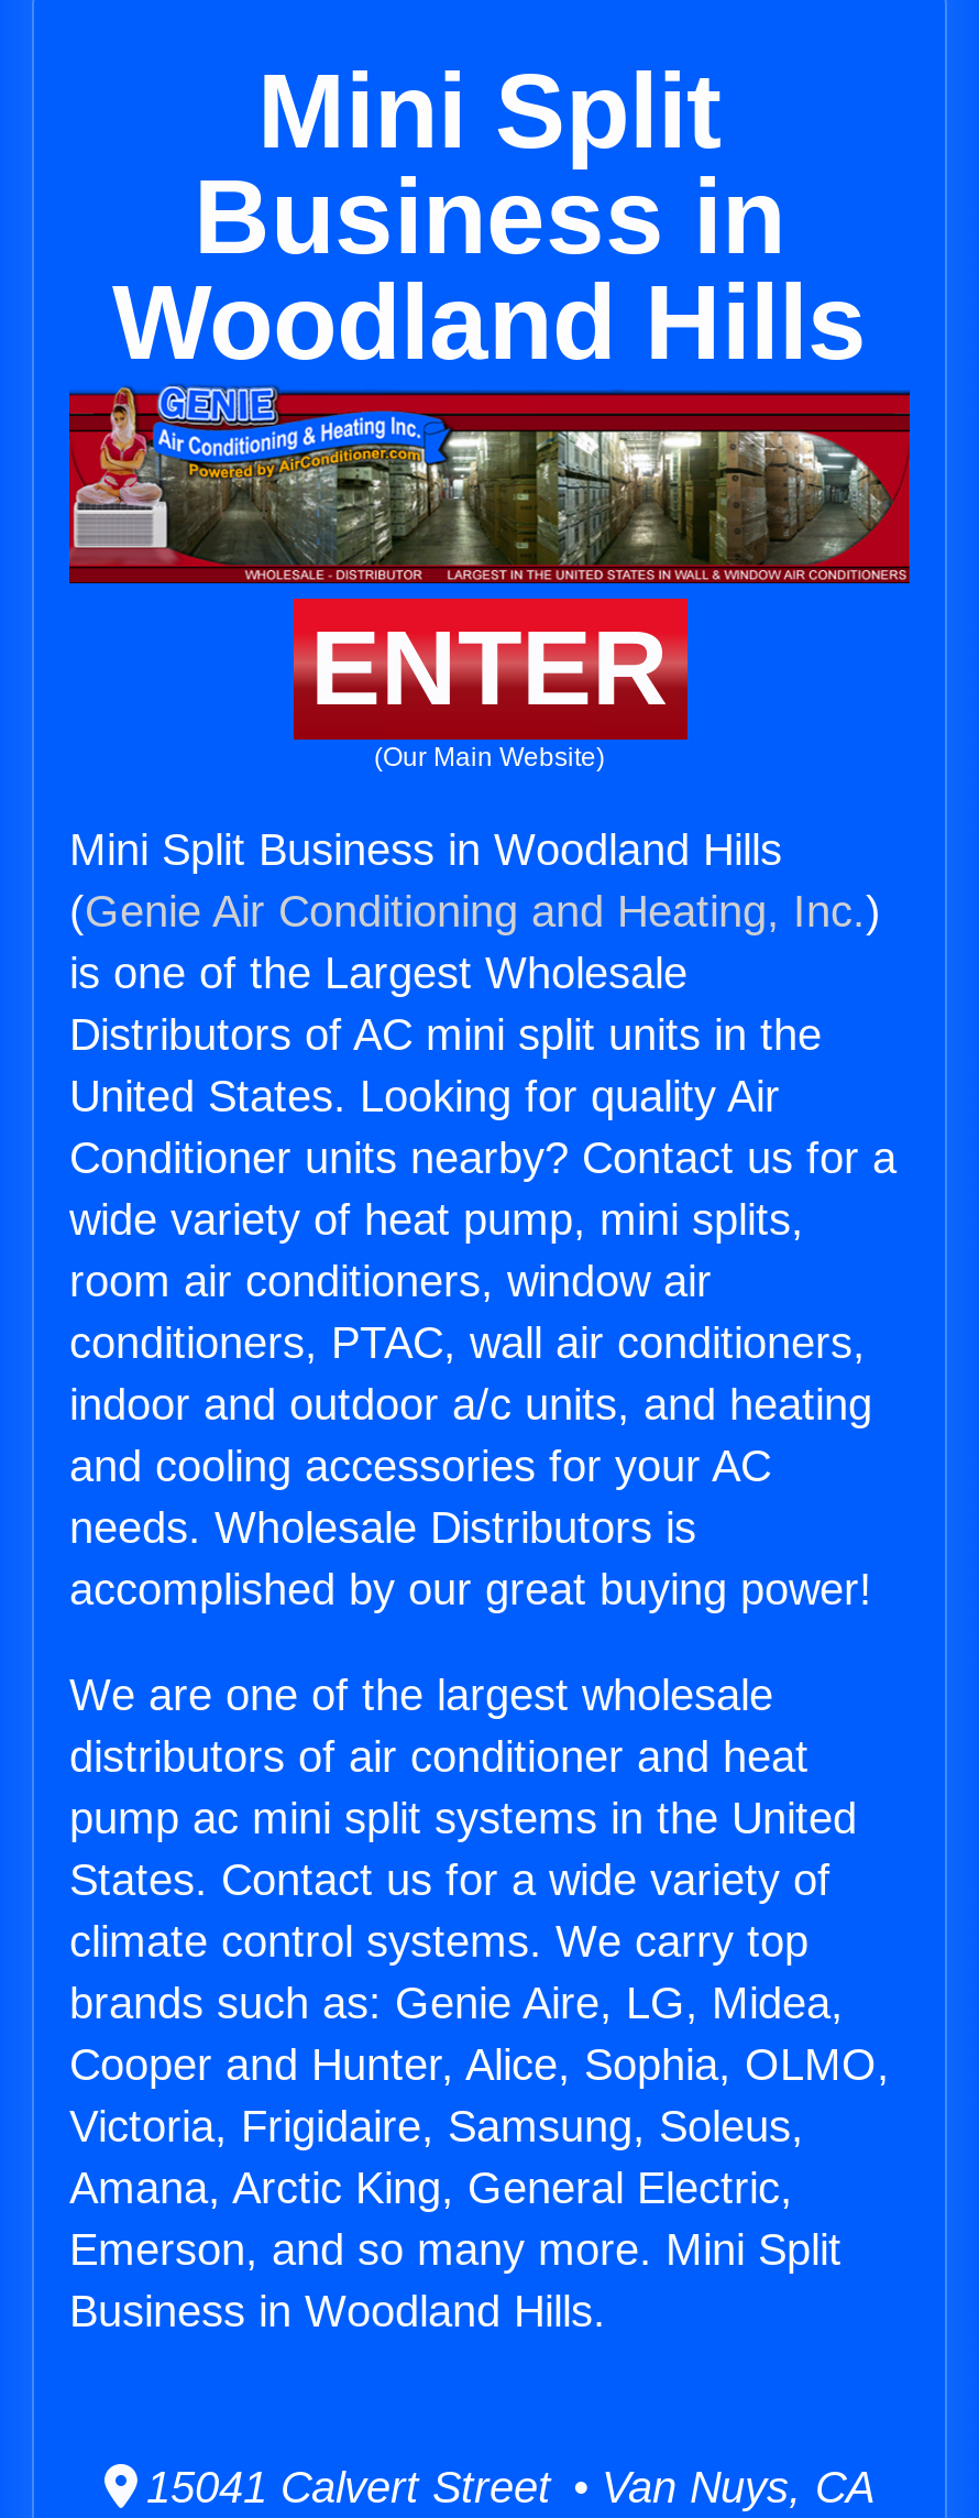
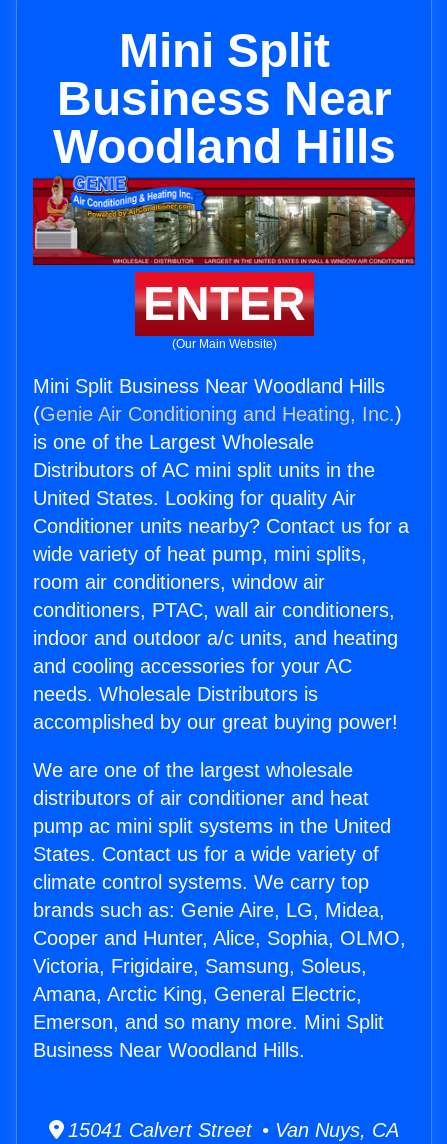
[194,158,785,275] Business in -> [56,72,391,125] Business Near
[69,826,782,874] Mini Split Business in Woodland Hills -> [33,375,385,397] Mini Split Business Near Woodland Hills
[69,2287,606,2336] Business in Woodland Hills. -> [33,1039,305,1061] Business Near Woodland Hills.

